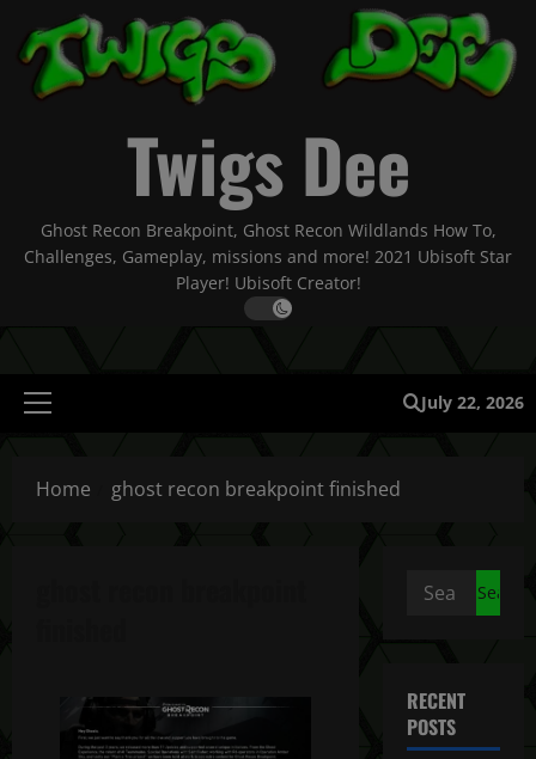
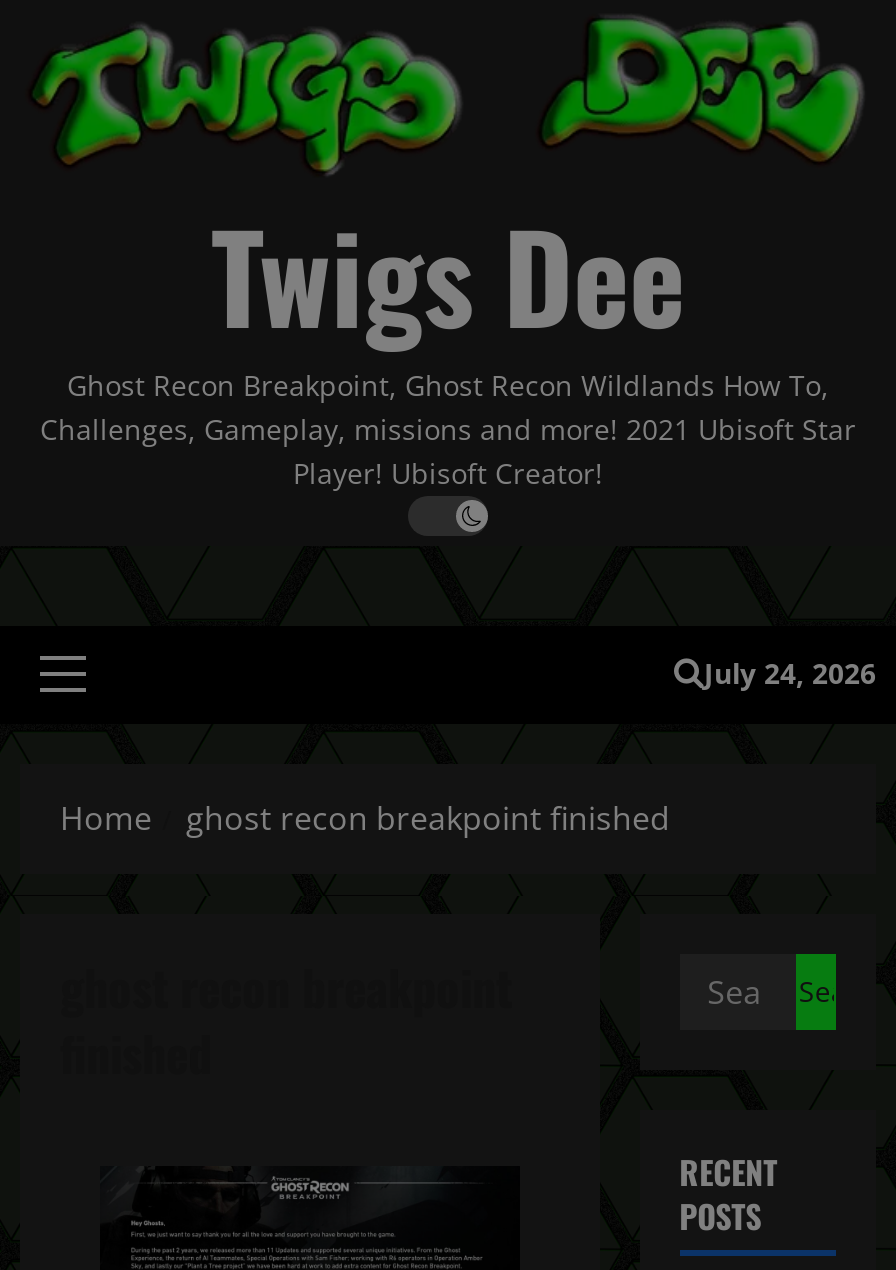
[421,391,524,414] July 22, 2026 -> [704,654,876,692] July 24, 2026

